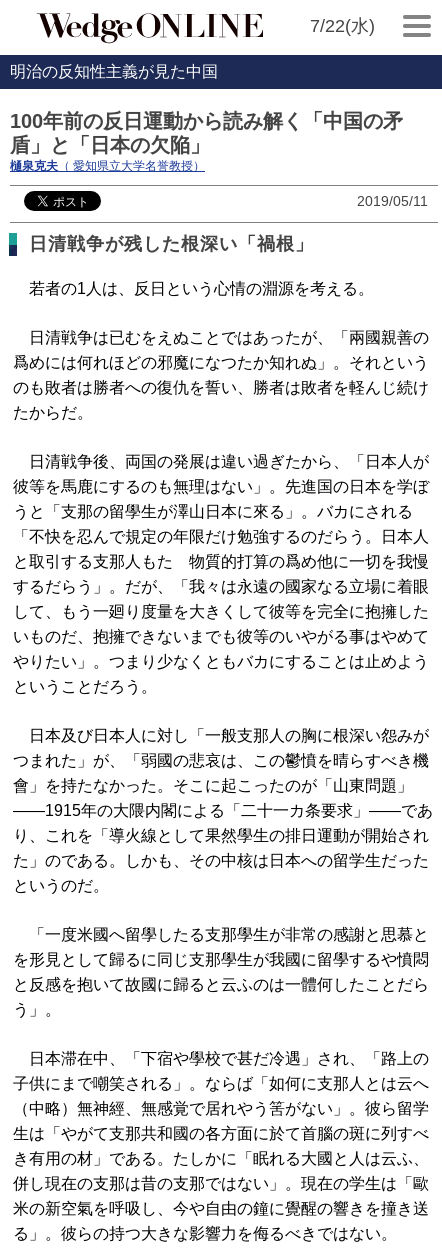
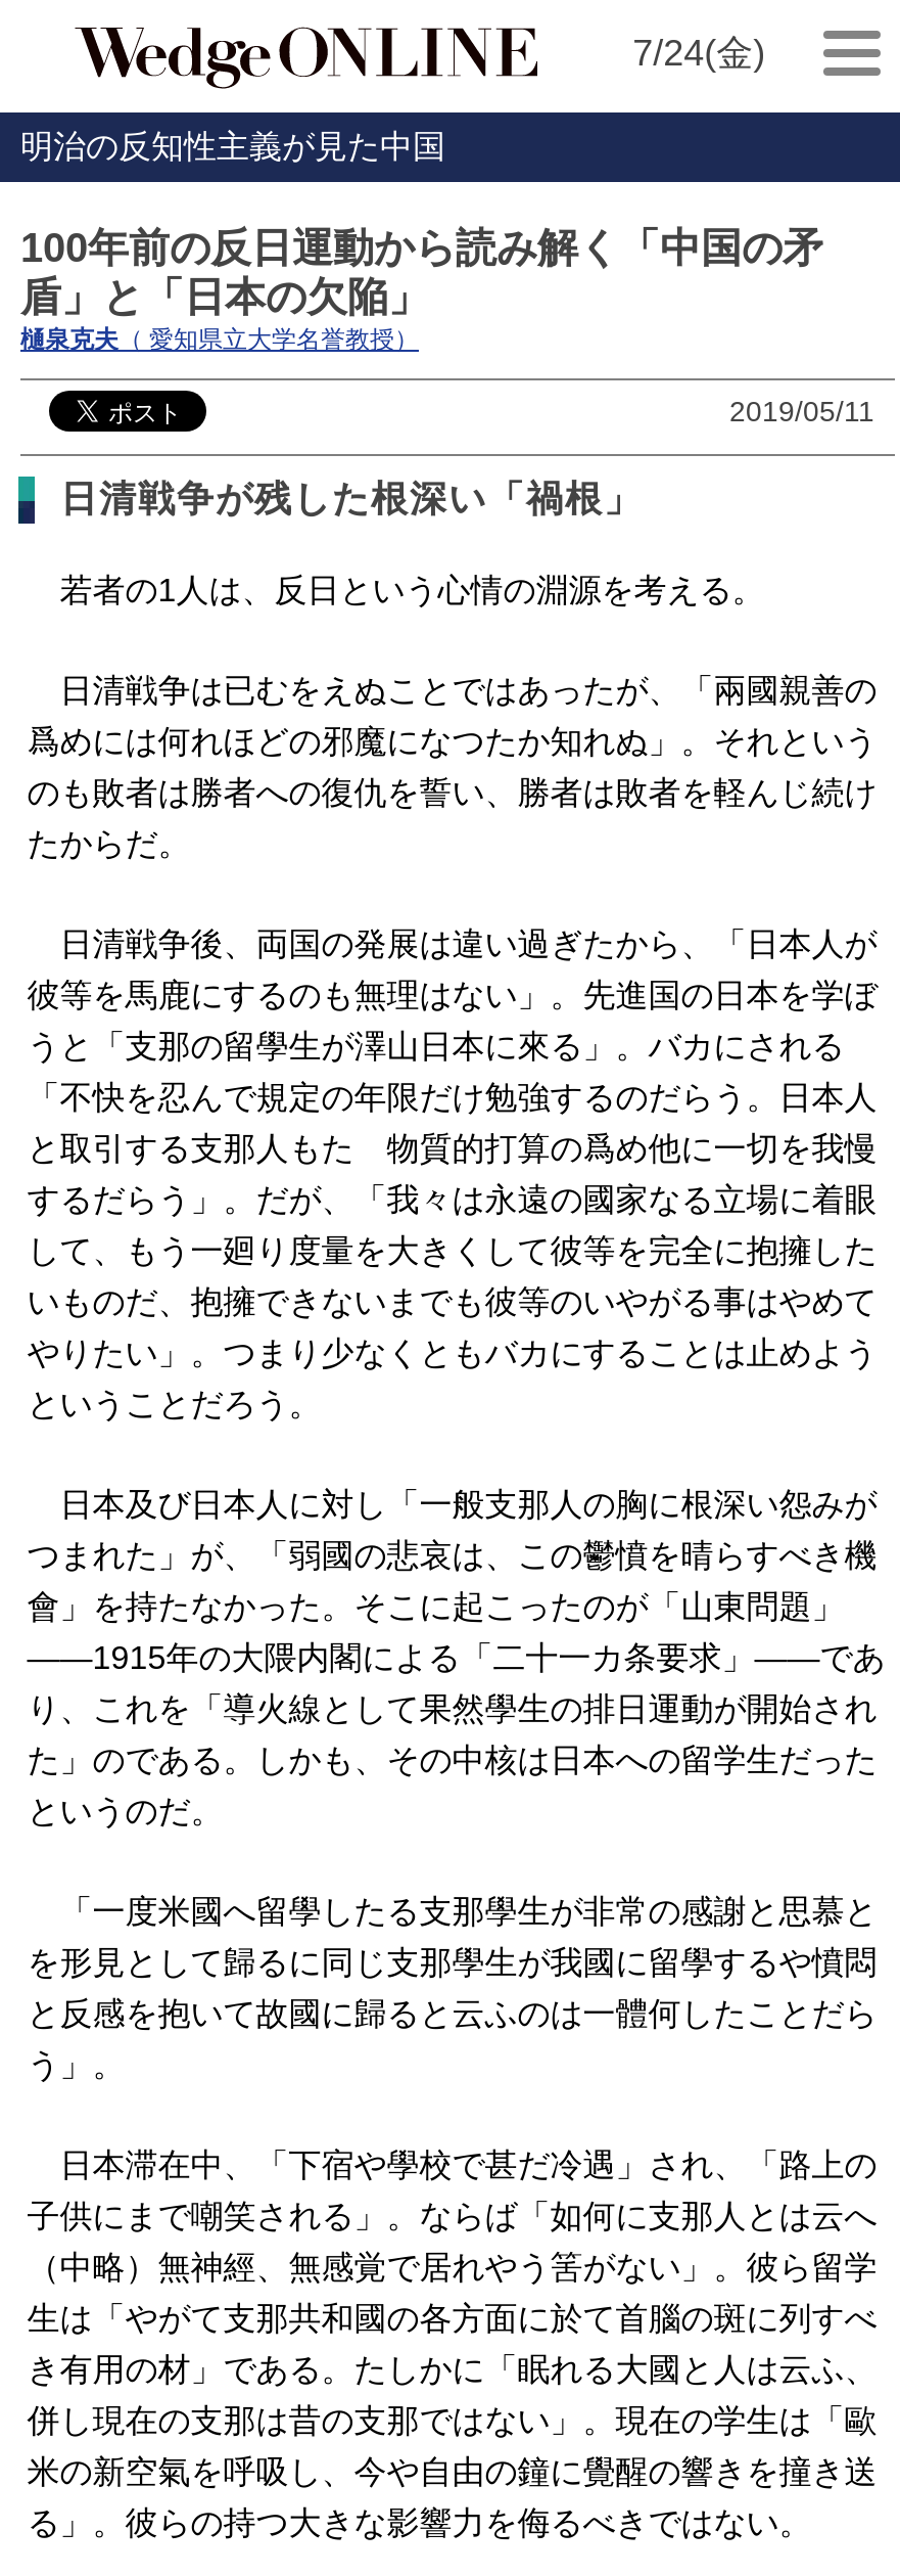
[310,16,375,36] 7/22(水) -> [633,33,765,74] 7/24(金)

